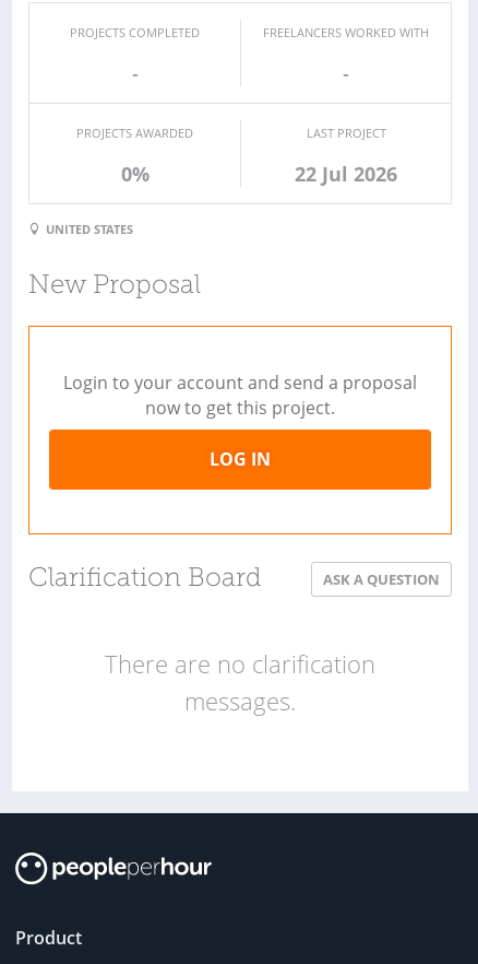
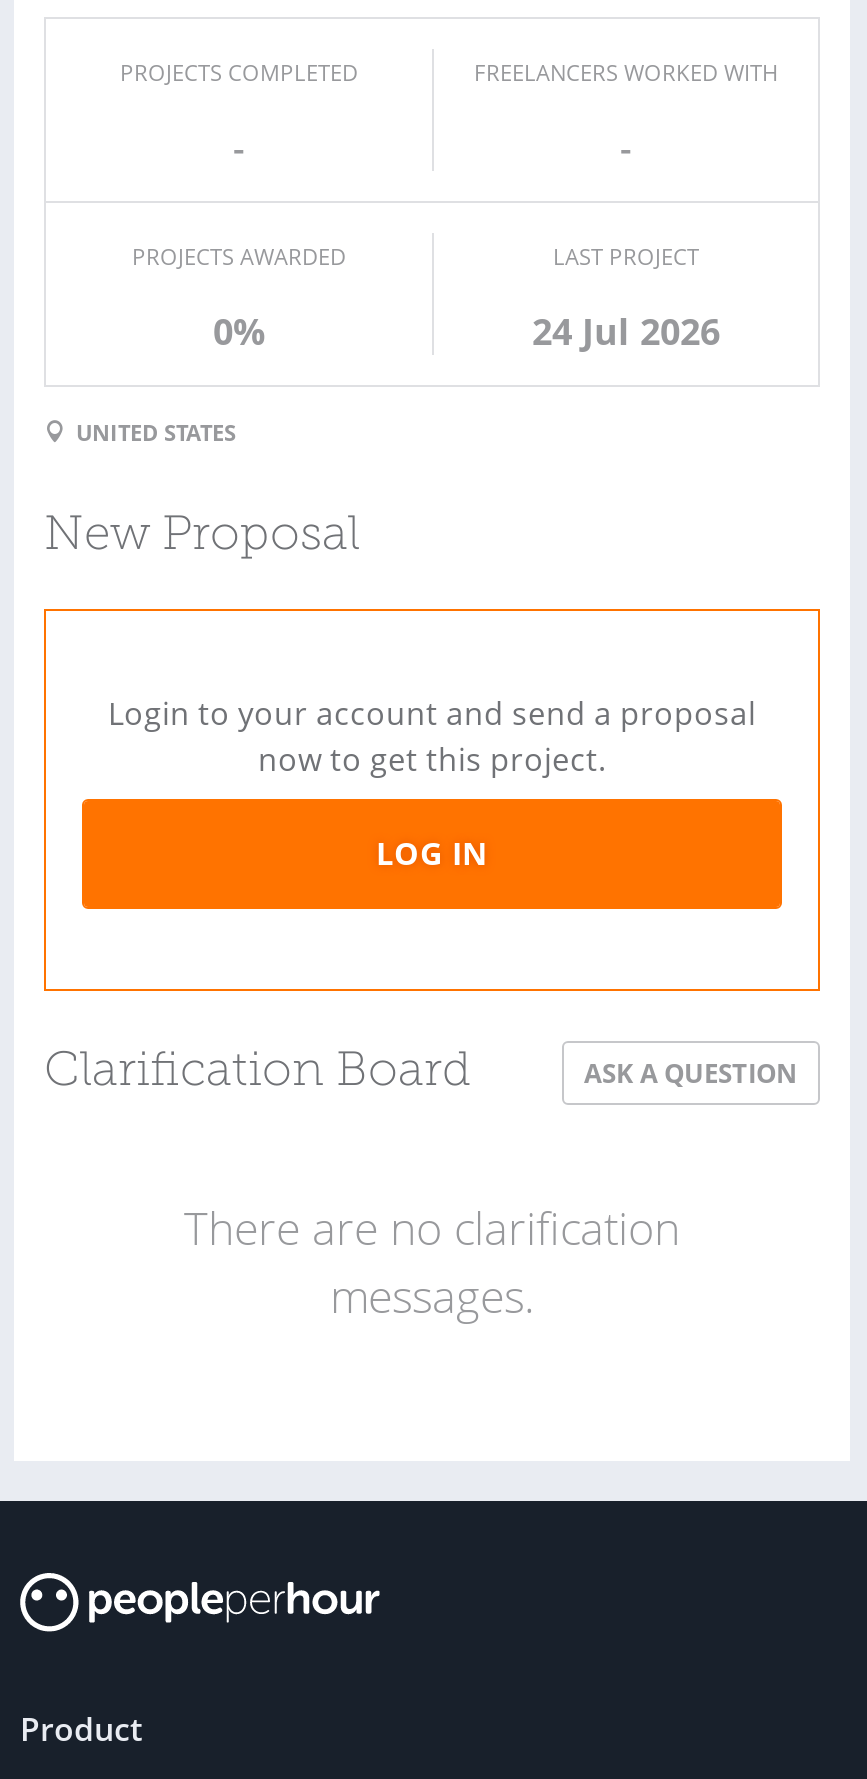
[295,161,397,187] 22 Jul 2026 -> [532,307,720,355] 24 Jul 2026

